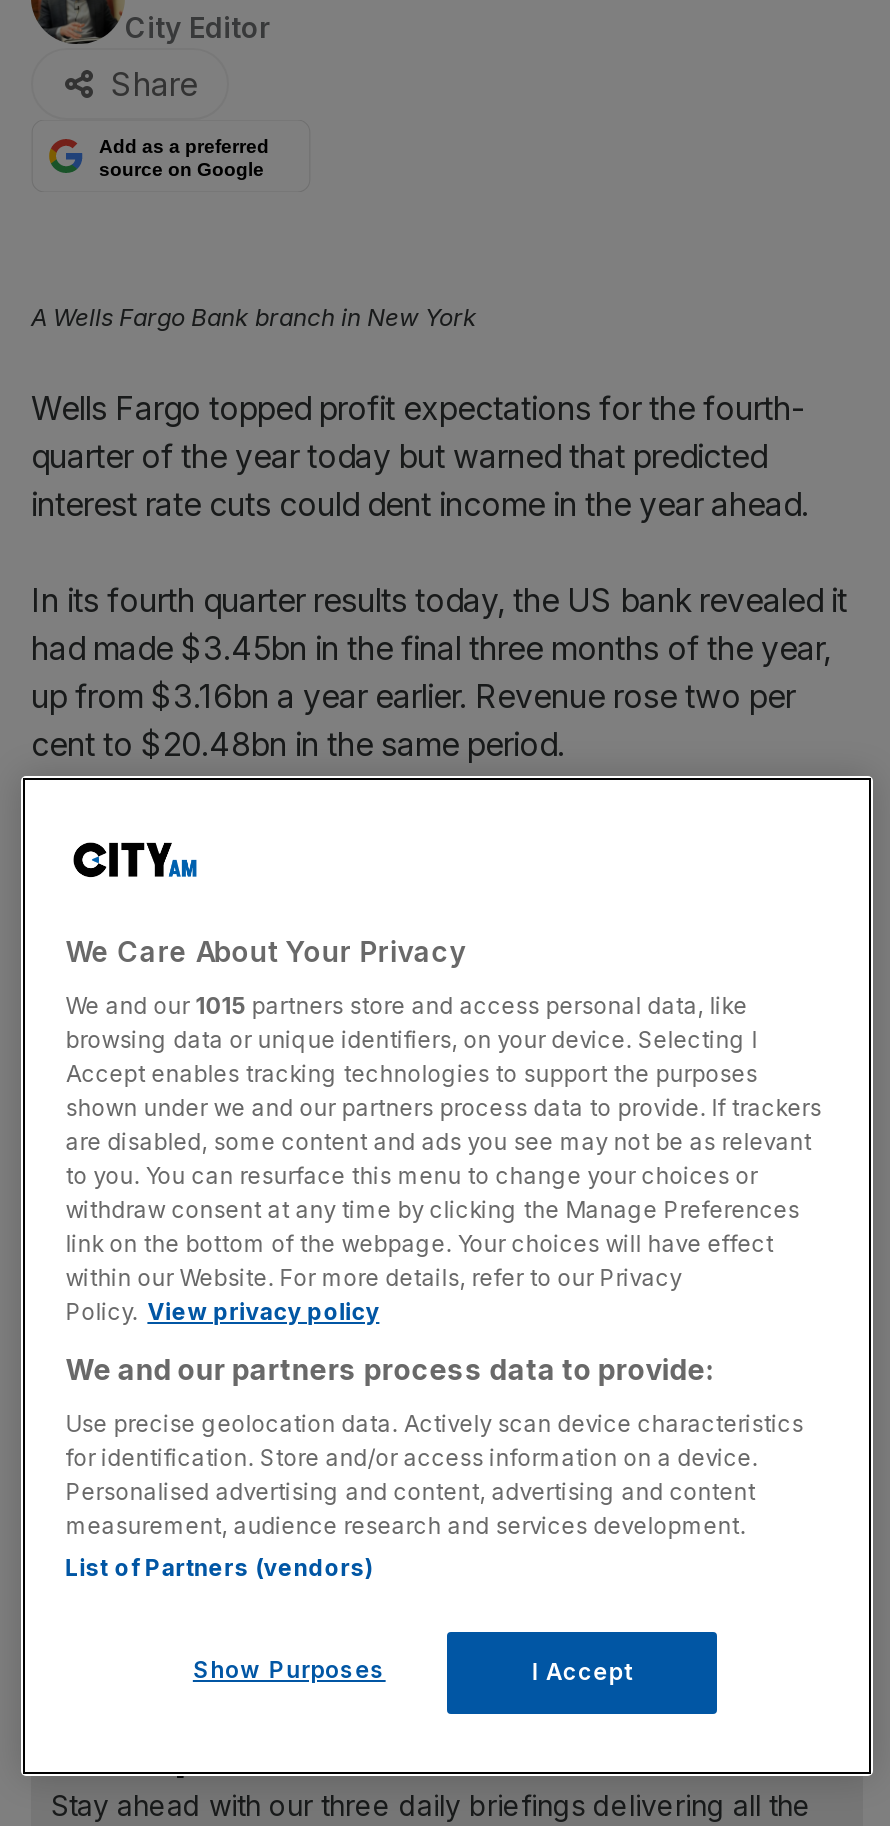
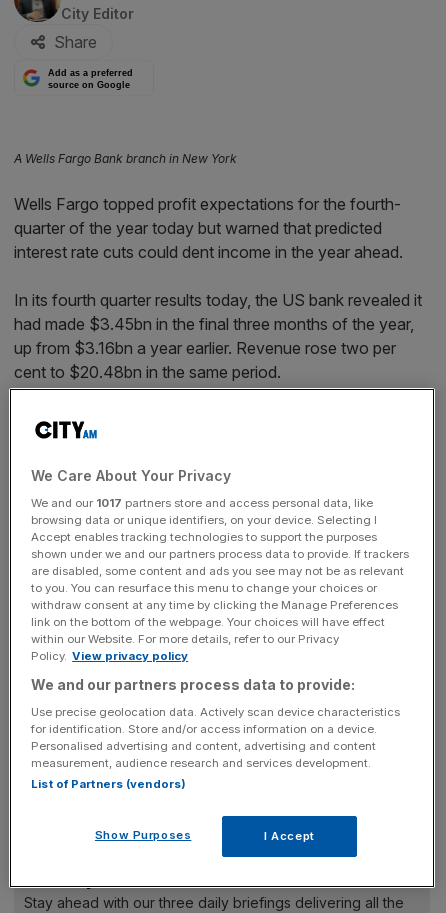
[65,992,747,1020] We and our 1015 partners store and access personal data, like -> [31,496,373,510] We and our 1017 partners store and access personal data, like

